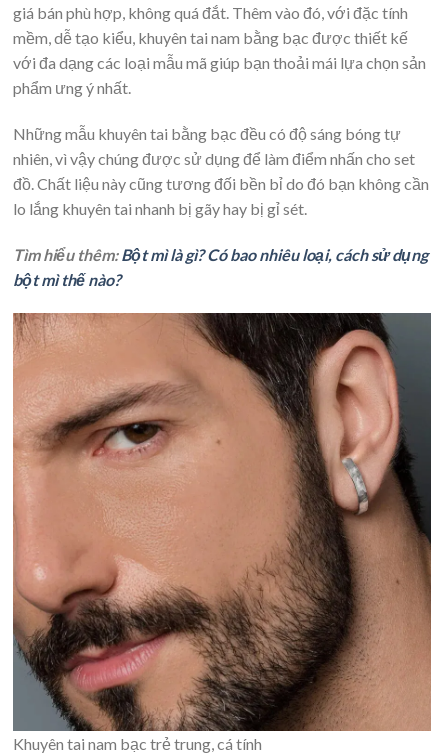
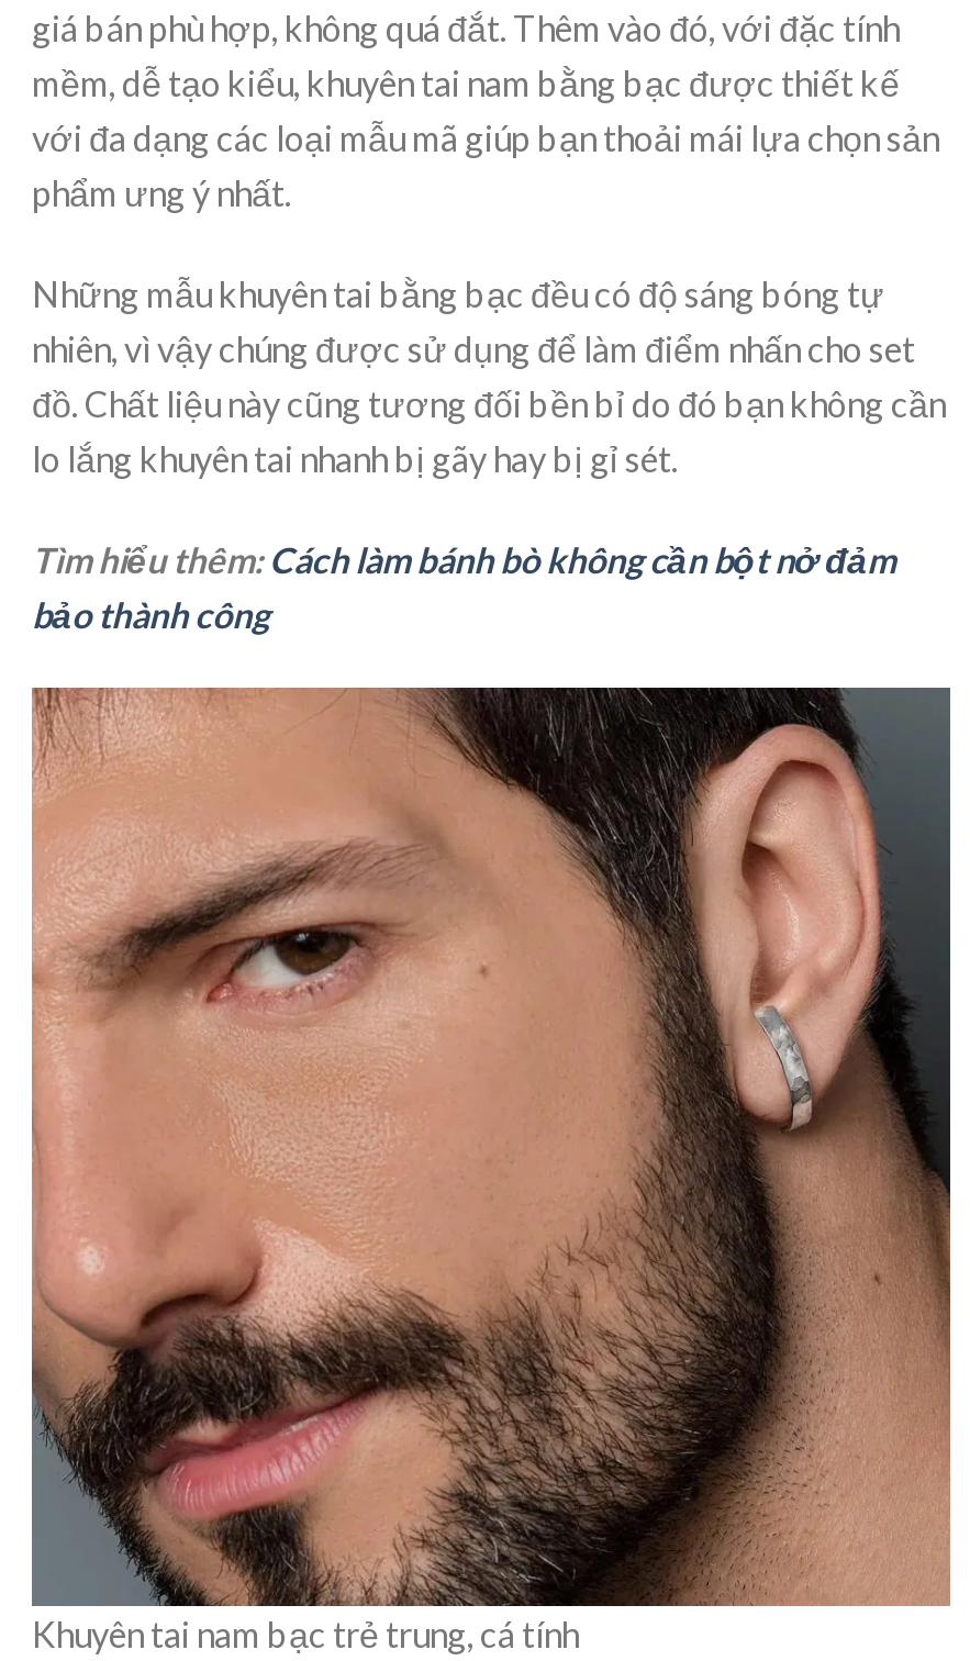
[13,245,428,289] Tìm hiểu thêm: Bột mì là gì? Có bao nhiêu loại, cách sử dụng | bột mì thế nào? -> [32,538,895,635] Tìm hiểu thêm: Cách làm bánh bò không cần bột nở đảm | bảo thành công

